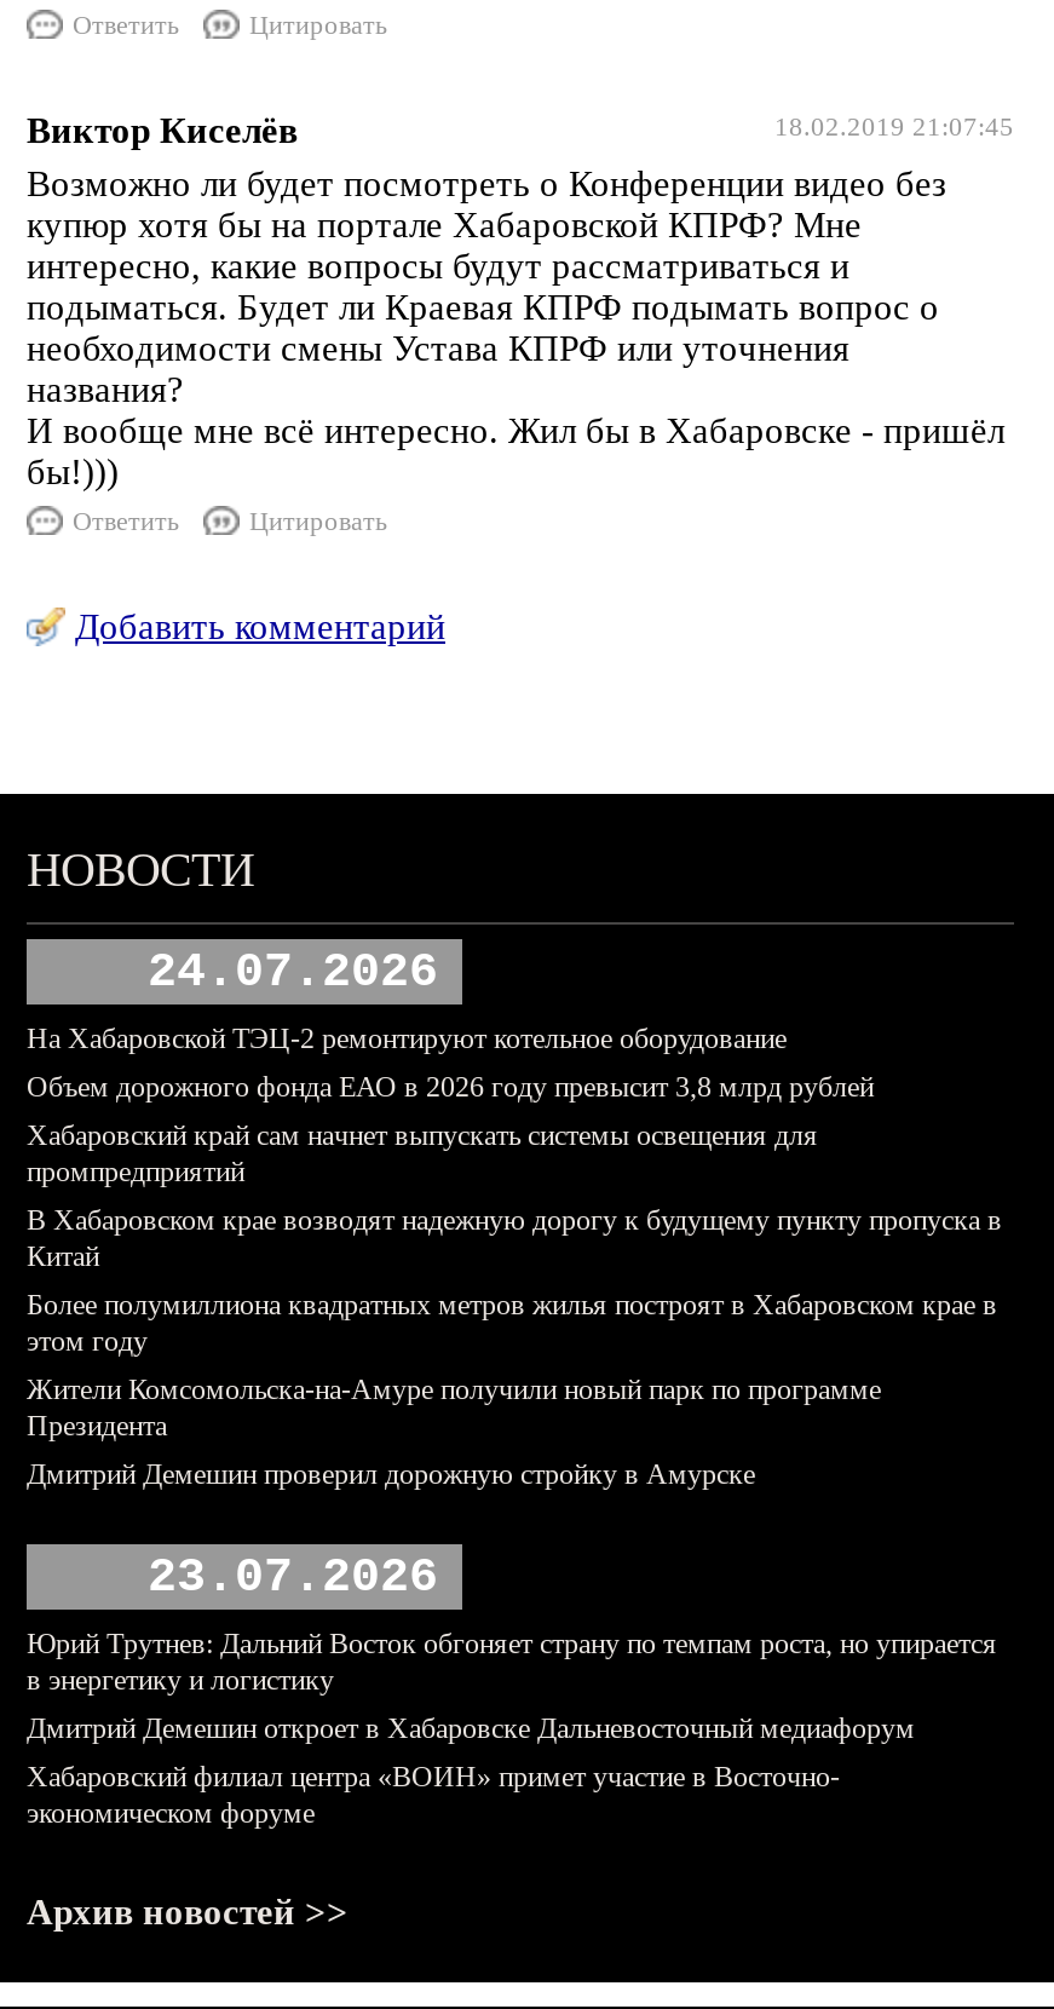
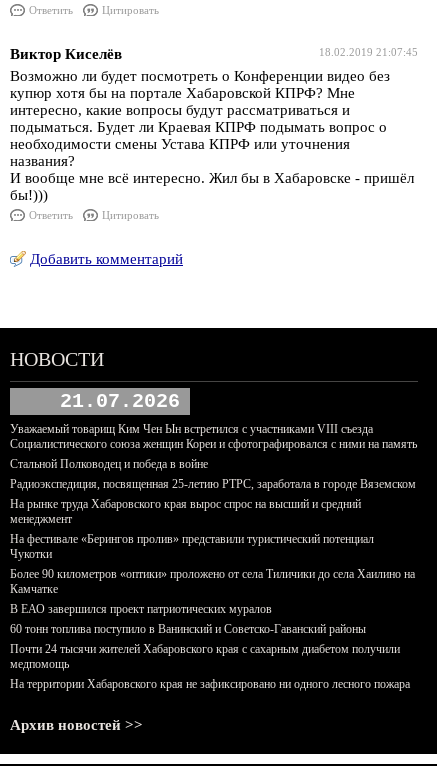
[27,944,1002,1830] 24.07.2026 | На Хабаровской ТЭЦ-2 ремонтируют котельное оборудование | Объем дорожного фонда ЕАО в 2026 году превысит 3,8 млрд рублей | Хабаровский край сам начнет выпускать системы освещения для | промпредприятий | В Хабаровском крае возводят надежную дорогу к будущему пункту пропуска в | Китай | Более полумиллиона квадратных метров жилья построят в Хабаровском крае в | этом году | Жители Комсомольска-на-Амуре получили новый парк по программе | Президента | Дмитрий Демешин проверил дорожную стройку в Амурске | 23.07.2026 | Юрий Трутнев: Дальний Восток обгоняет страну по темпам роста, но упирается | в энергетику и логистику | Дмитрий Демешин откроет в Хабаровске Дальневосточный медиафорум | Хабаровский филиал центра «ВОИН» примет участие в Восточно- | экономическом форуме -> [10,390,417,691] 21.07.2026 | Уважаемый товарищ Ким Чен Ын встретился с участниками VIII съезда | Социалистического союза женщин Кореи и сфотографировался с ними на память | Стальной Полководец и победа в войне | Радиоэкспедиция, посвященная 25-летию РТРС, заработала в городе Вяземском | На рынке труда Хабаровского края вырос спрос на высший и средний | менеджмент | На фестивале «Берингов пролив» представили туристический потенциал | Чукотки | Более 90 километров «оптики» проложено от села Тиличики до села Хаилино на | Камчатке | В ЕАО завершился проект патриотических муралов | 60 тонн топлива поступило в Ванинский и Советско-Гаванский районы | Почти 24 тысячи жителей Хабаровского края с сахарным диабетом получили | медпомощь | На территории Хабаровского края не зафиксировано ни одного лесного пожара

